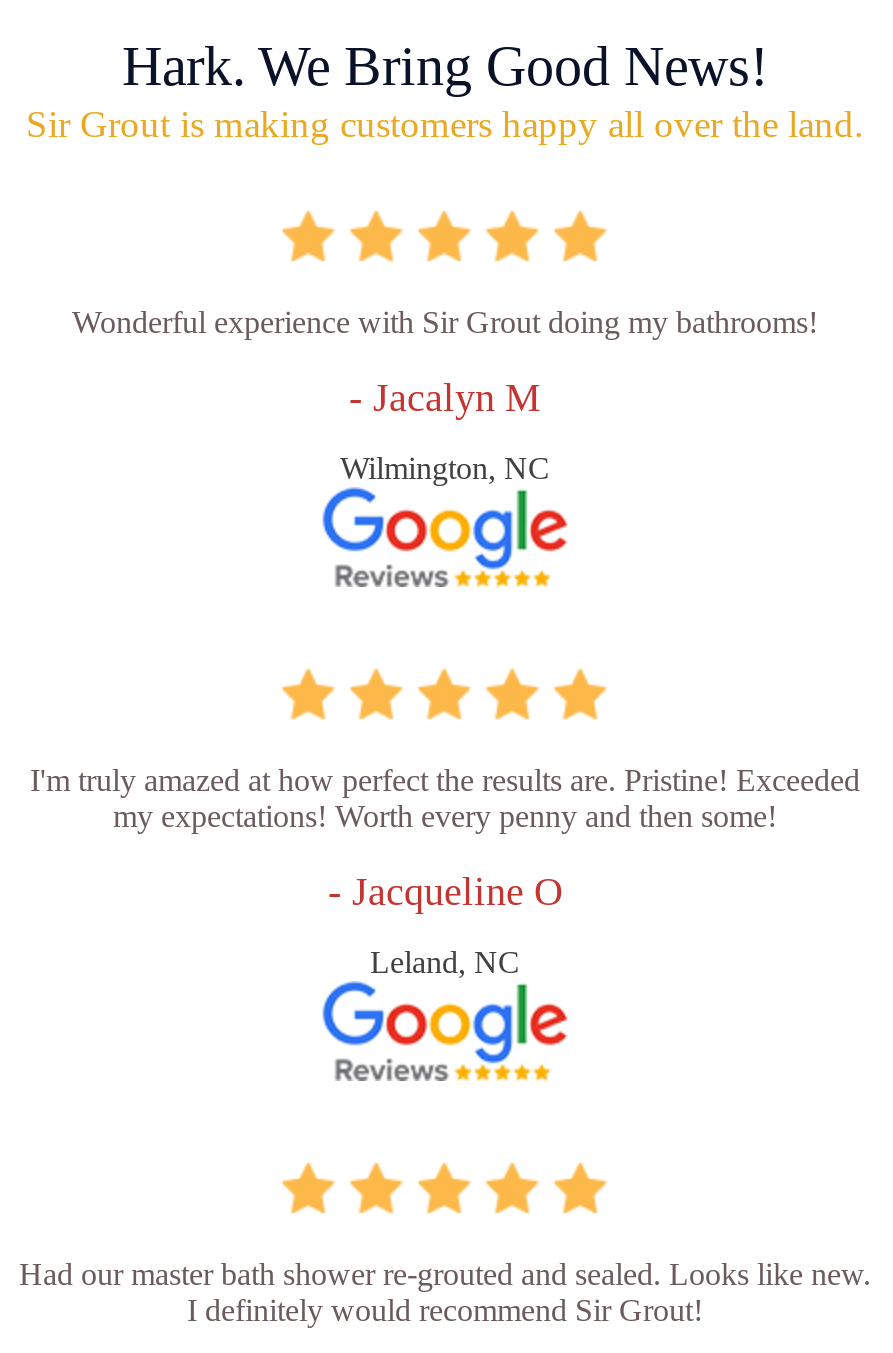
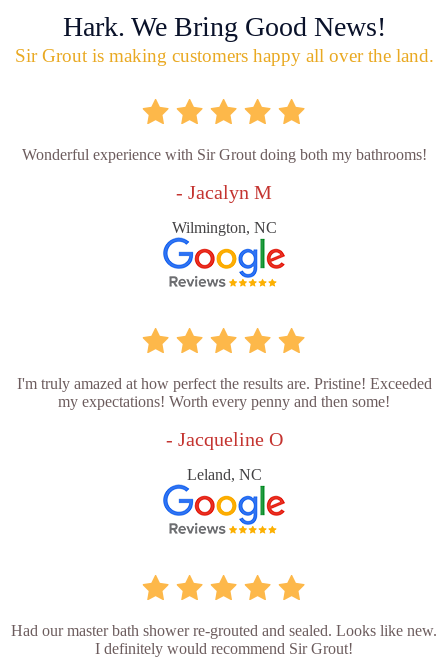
[72,306,818,340] Wonderful experience with Sir Grout doing my bathrooms! -> [21,146,426,163] Wonderful experience with Sir Grout doing both my bathrooms!

